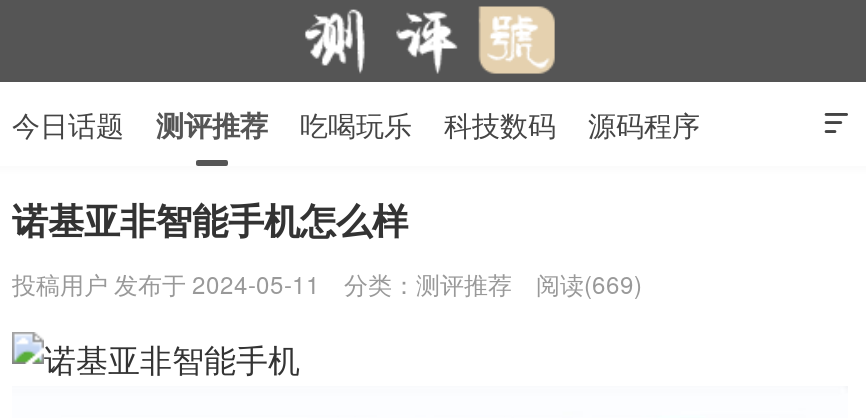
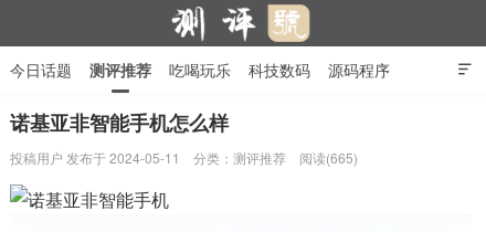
[12,266,642,300] 投稿用户发布于 2024-05-11 分类：测评推荐 阅读(669) -> [10,148,358,167] 投稿用户发布于 2024-05-11 分类：测评推荐 阅读(665)

